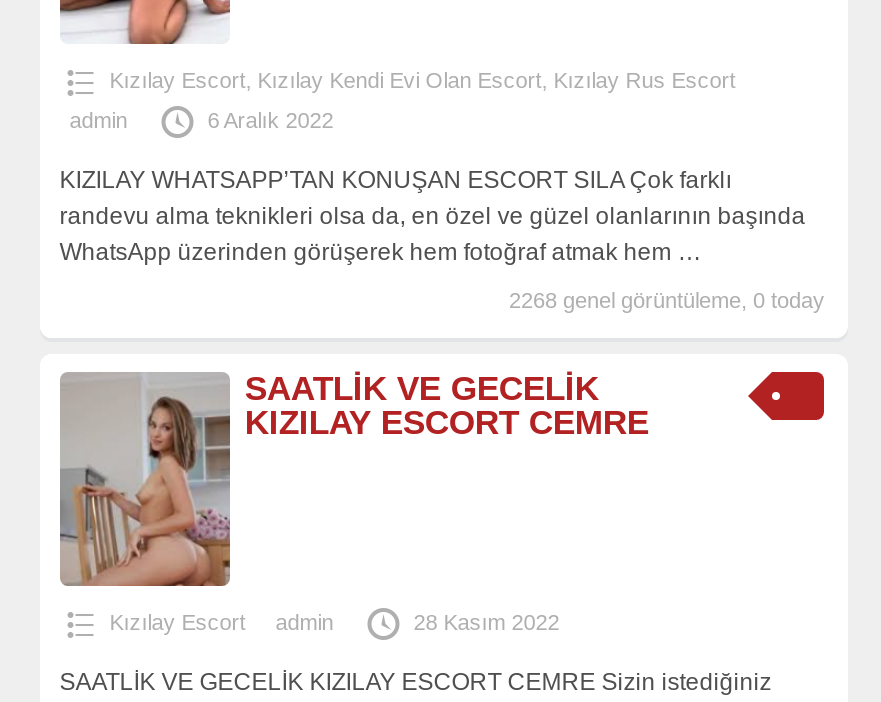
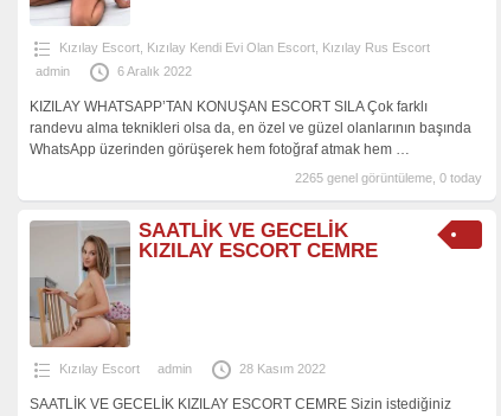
[509,289,825,313] 2268 genel görüntüleme, 0 today -> [295,171,483,185] 2265 genel görüntüleme, 0 today

